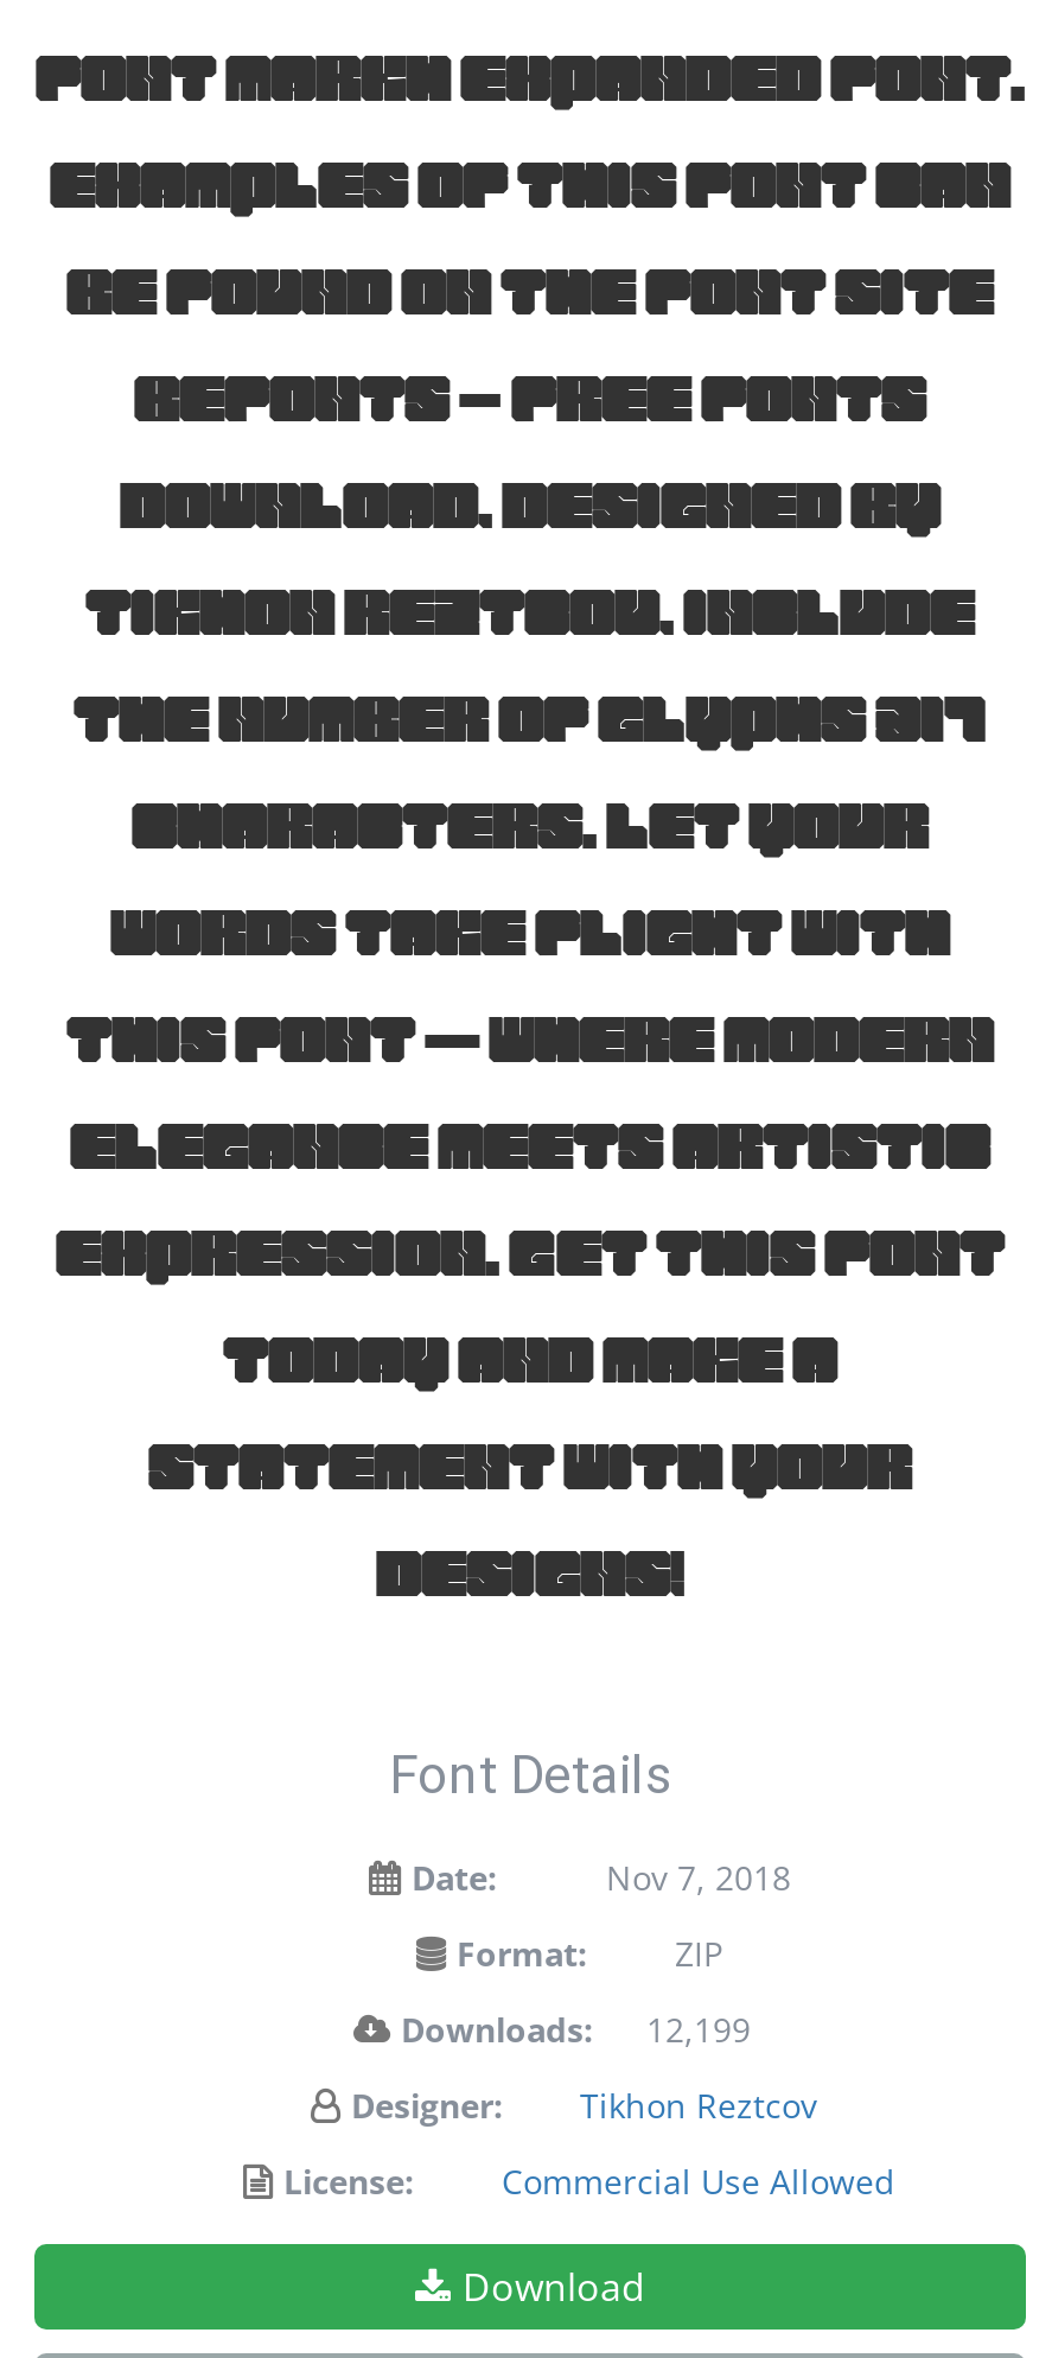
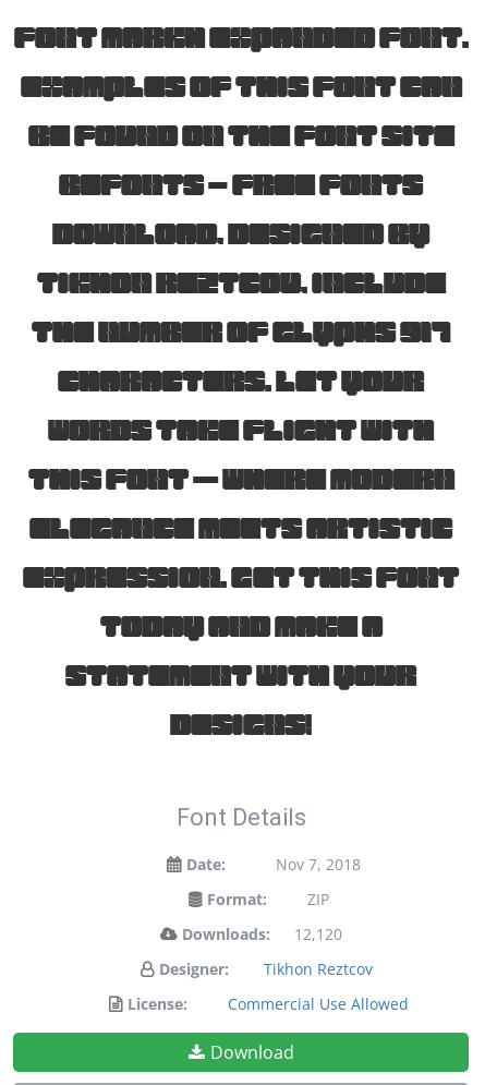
[401,2007,751,2052] Downloads: 12,199 -> [181,924,342,944] Downloads: 12,120

